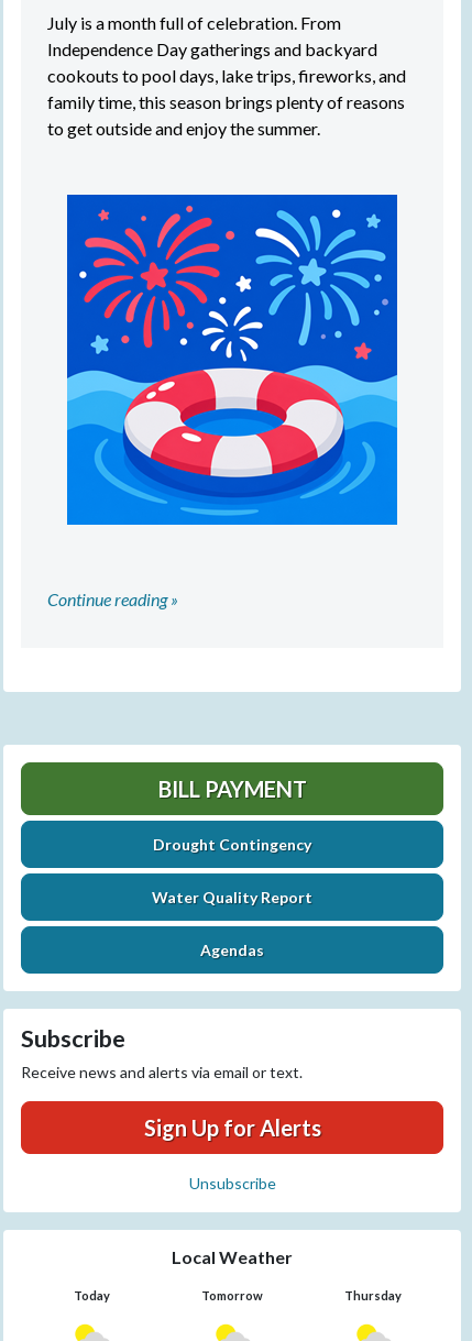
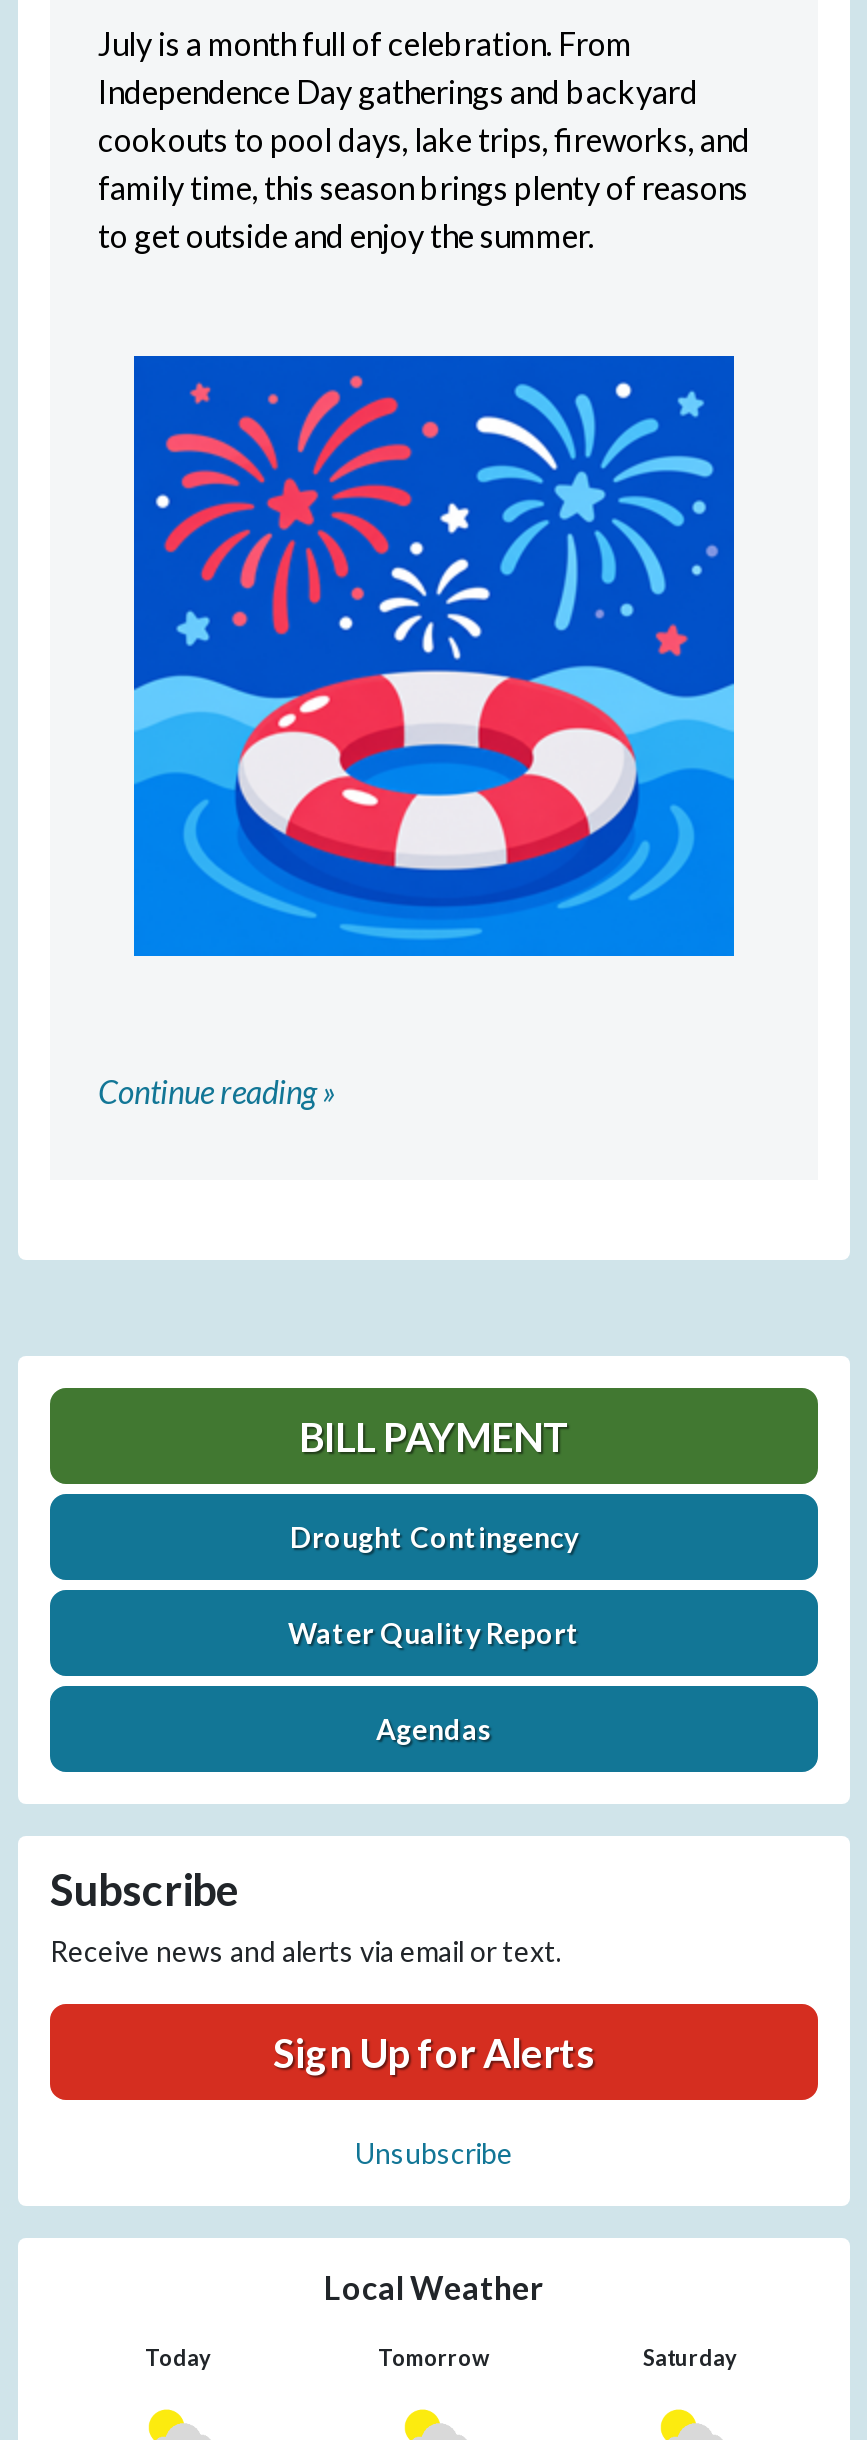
[344,1288,402,1302] Thursday -> [643,2344,737,2370] Saturday

